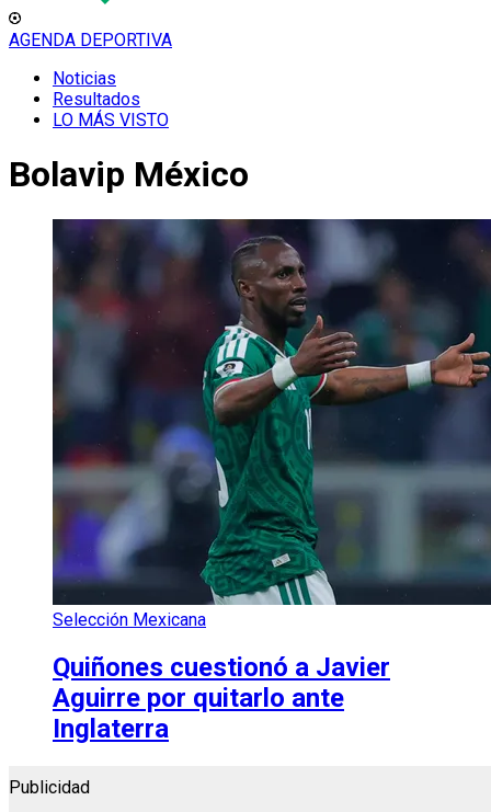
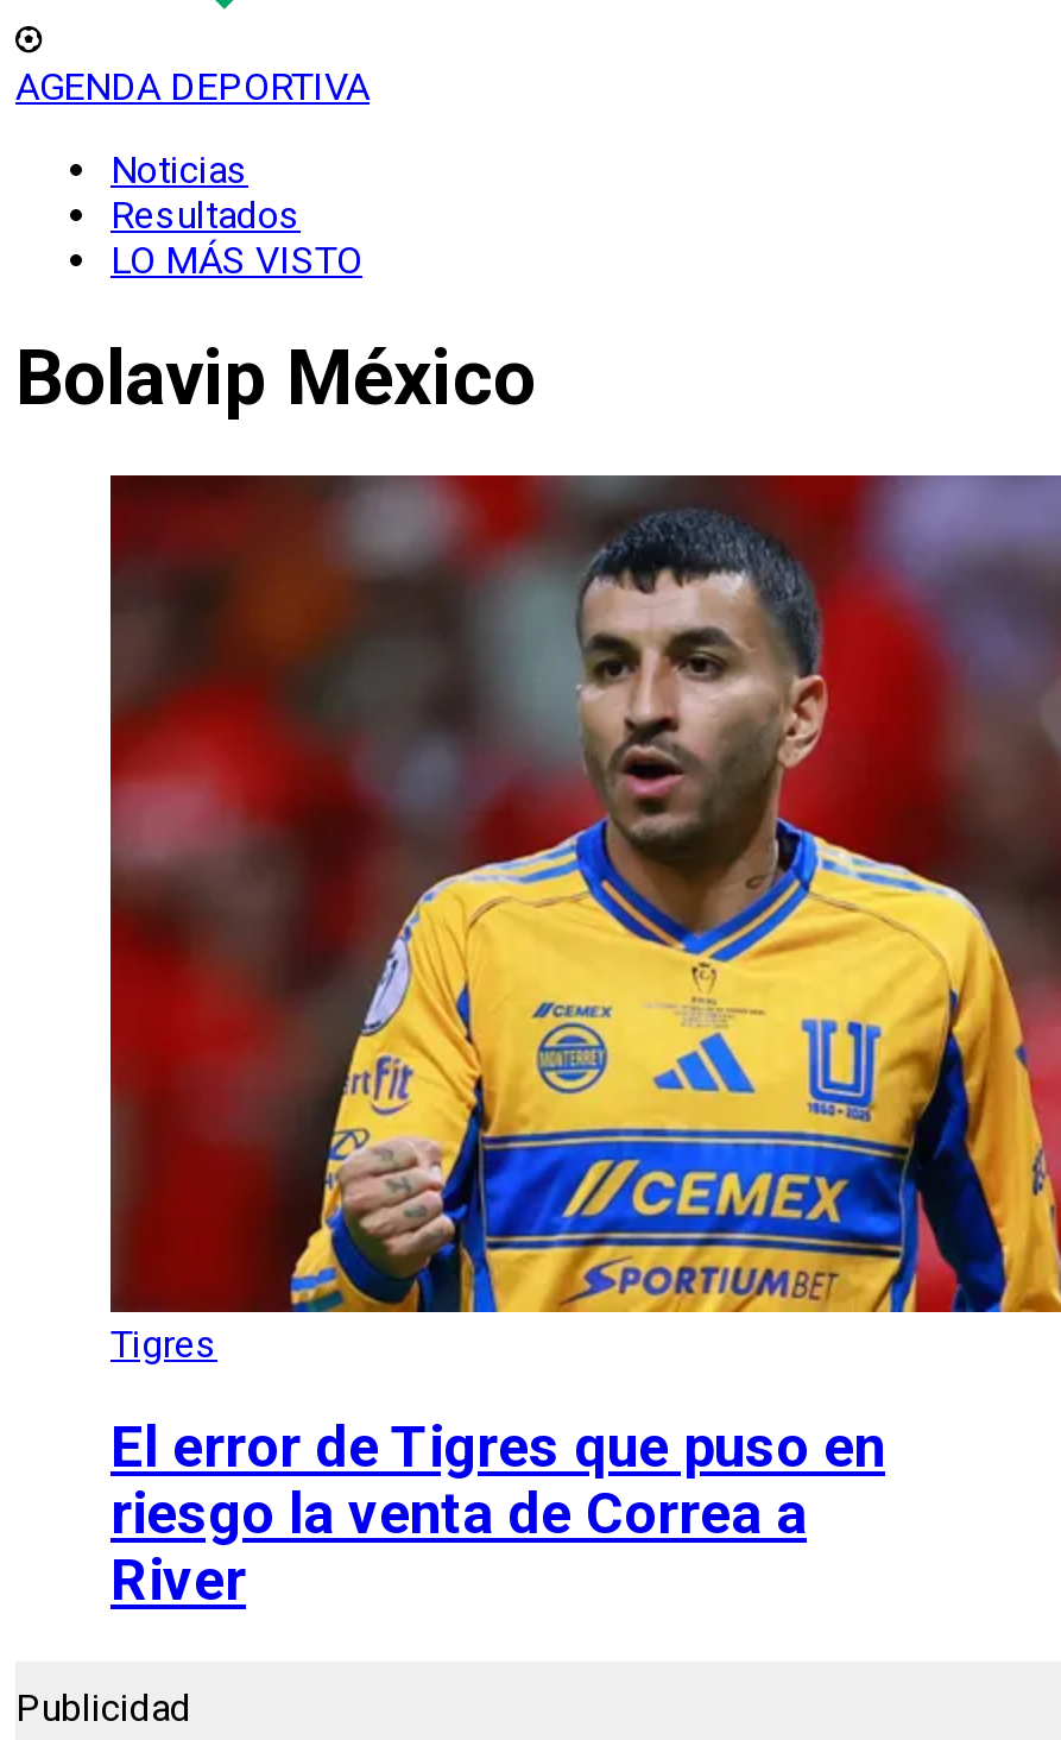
[52,218,488,630] [image] | Selección Mexicana -> [108,473,1054,1367] [image] | Tigres
[53,652,390,744] Quiñones cuestionó a Javier | Aguirre por quitarlo ante | Inglaterra -> [110,1414,885,1614] El error de Tigres que puso en | riesgo la venta de Correa a | River

